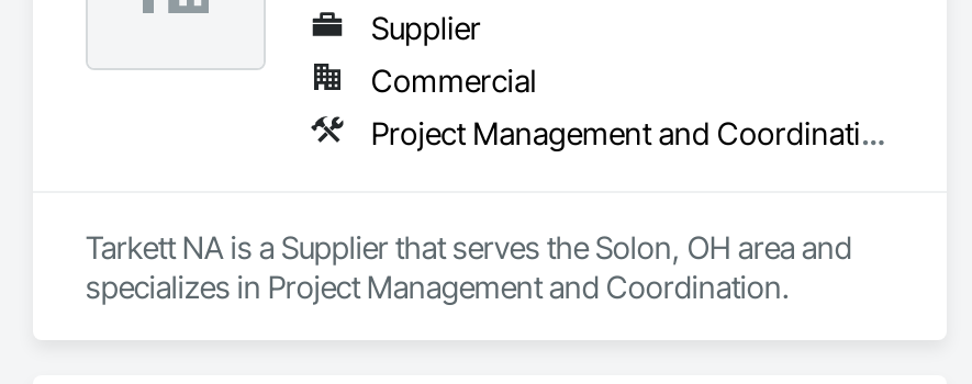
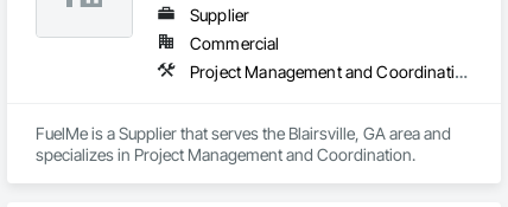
[86,228,852,266] Tarkett NA is a Supplier that serves the Solon, OH area and -> [36,123,451,143] FuelMe is a Supplier that serves the Blairsville, GA area and

